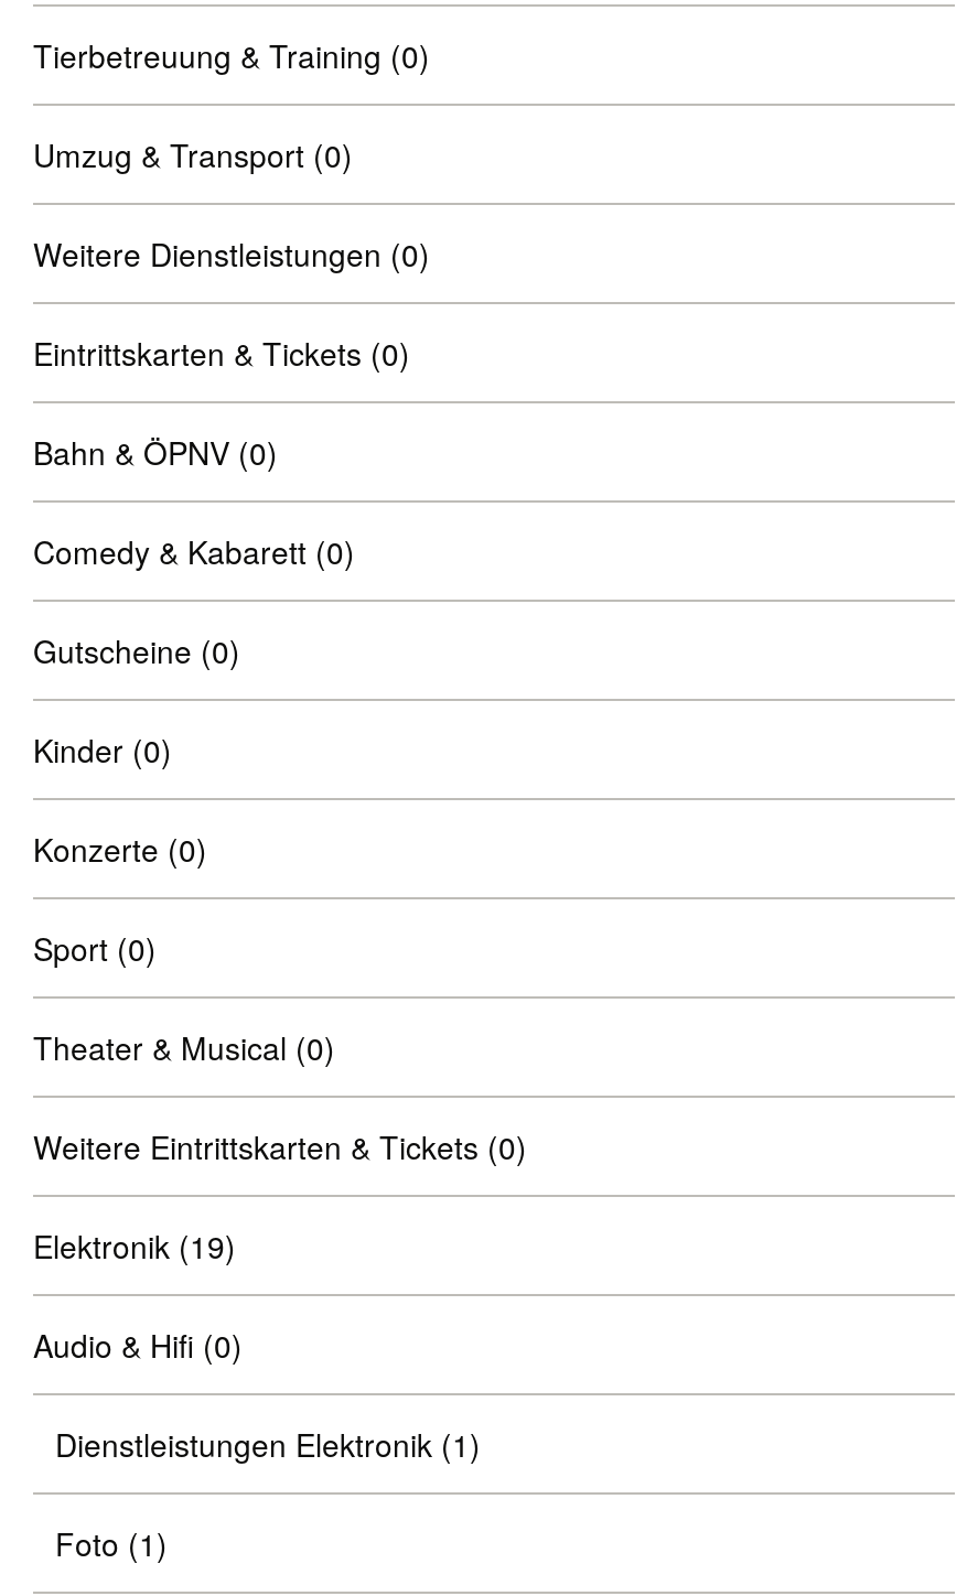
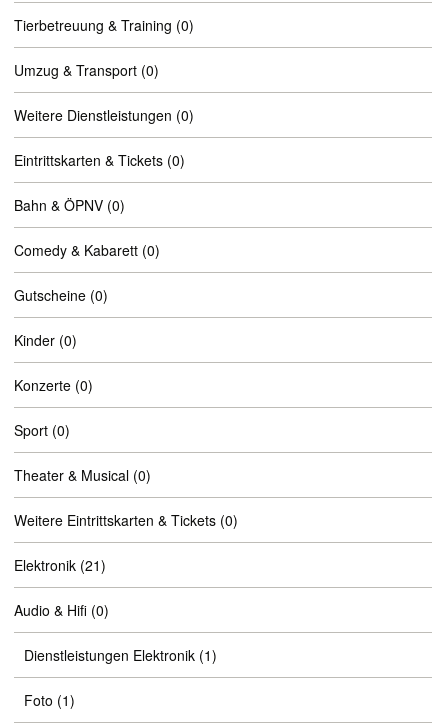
[33,1223,236,1268] Elektronik (19) -> [14,555,106,575] Elektronik (21)

